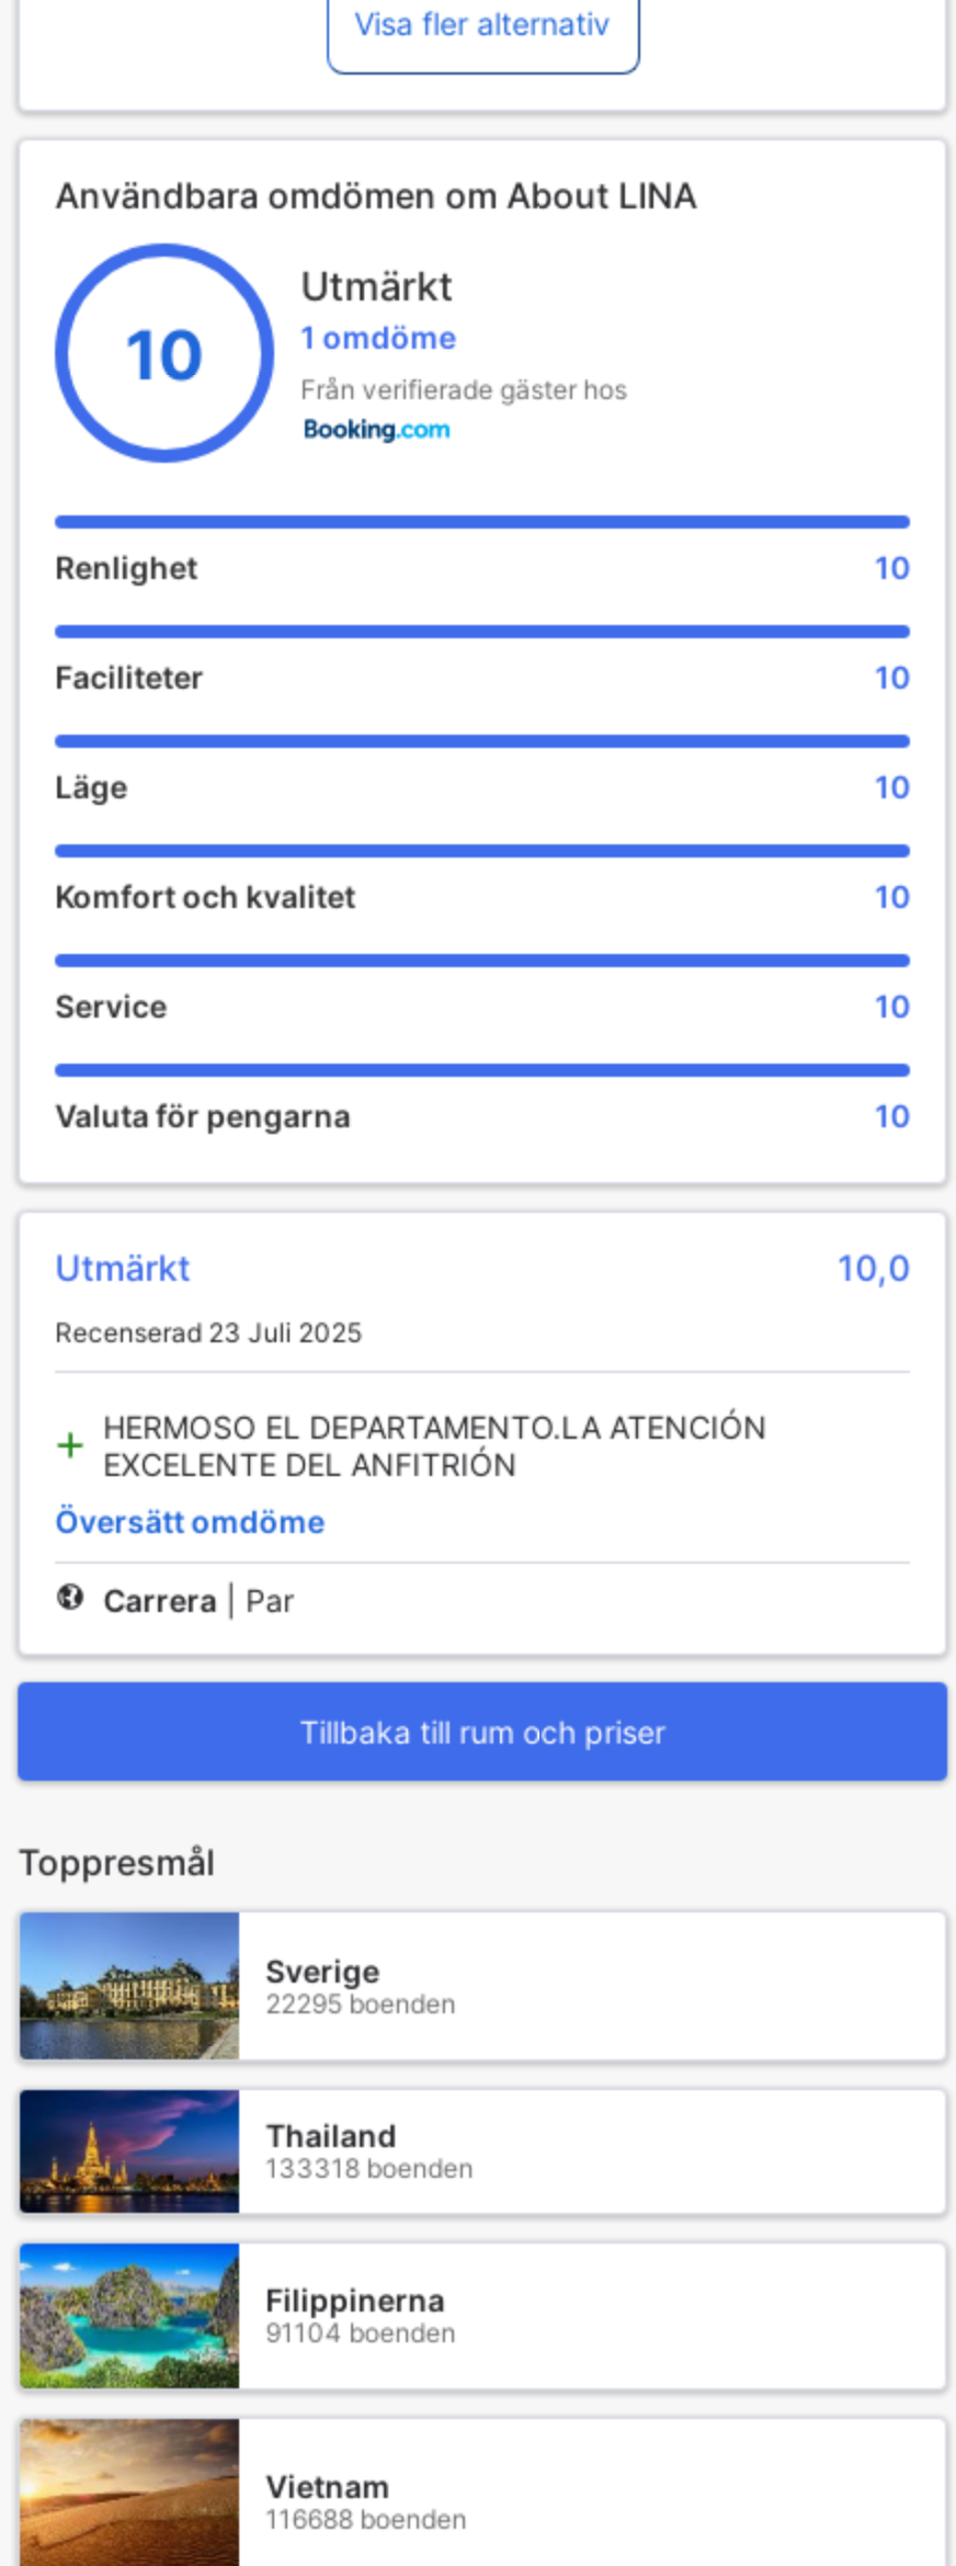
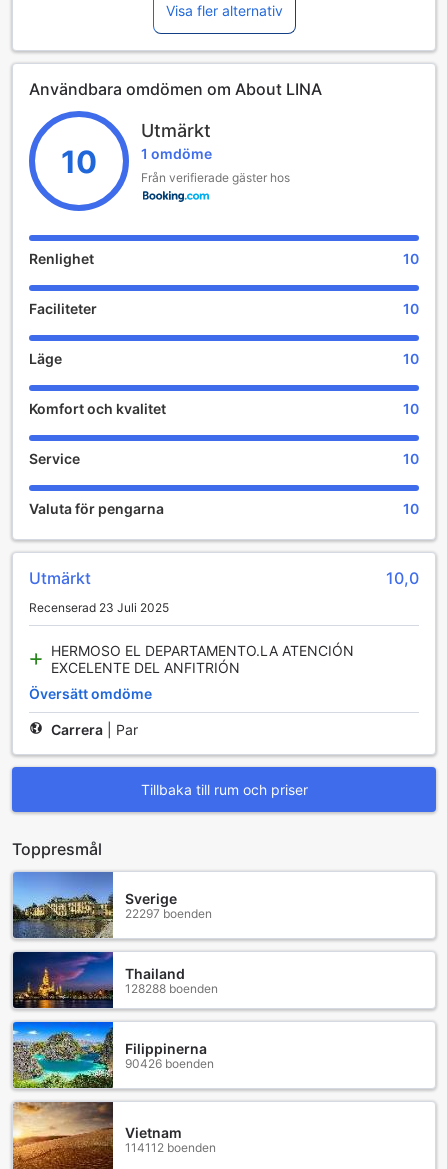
[265,1987,456,2020] 22295 boenden -> [125,906,212,921] 22297 boenden
[265,2152,474,2185] 133318 boenden -> [125,981,218,996] 128288 boenden
[265,2317,456,2350] 91104 boenden -> [125,1056,214,1071] 90426 boenden
[265,2503,467,2536] 116688 boenden -> [125,1140,216,1155] 114112 boenden

